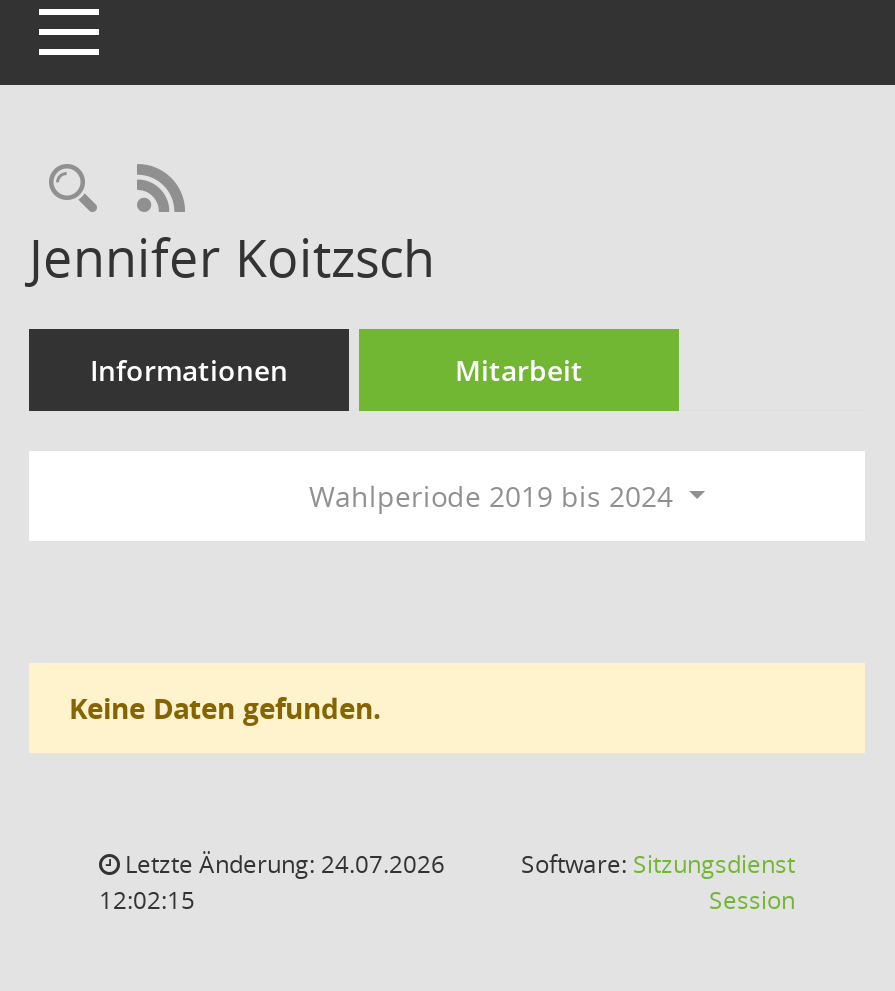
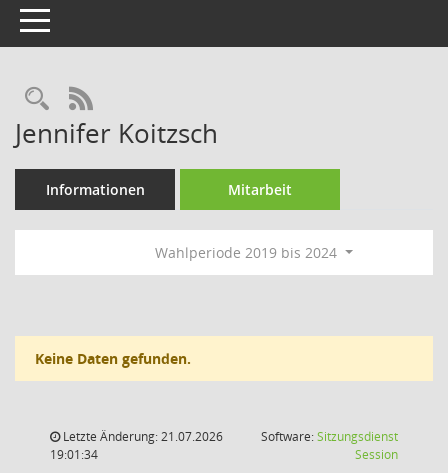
[119,847,445,881] Letzte Änderung: 24.07.2026 -> [60,428,223,445] Letzte Änderung: 21.07.2026
[99,883,195,917] 12:02:15 -> [50,446,98,463] 19:01:34

